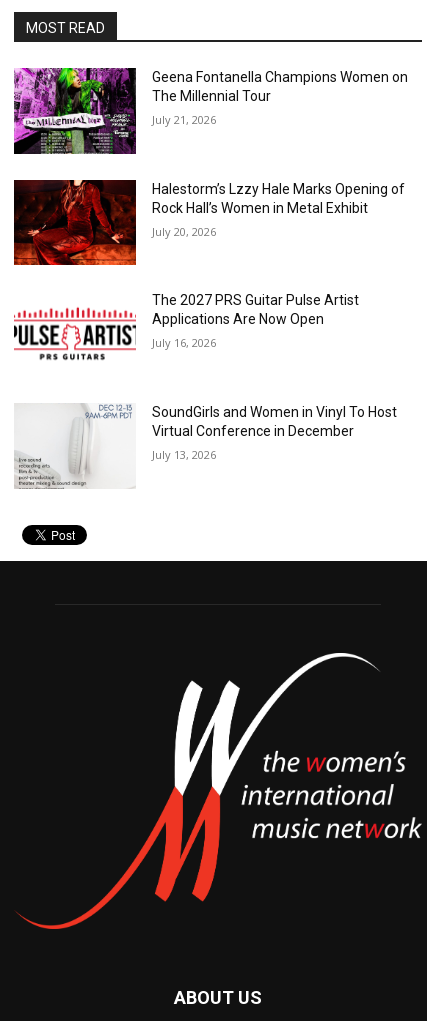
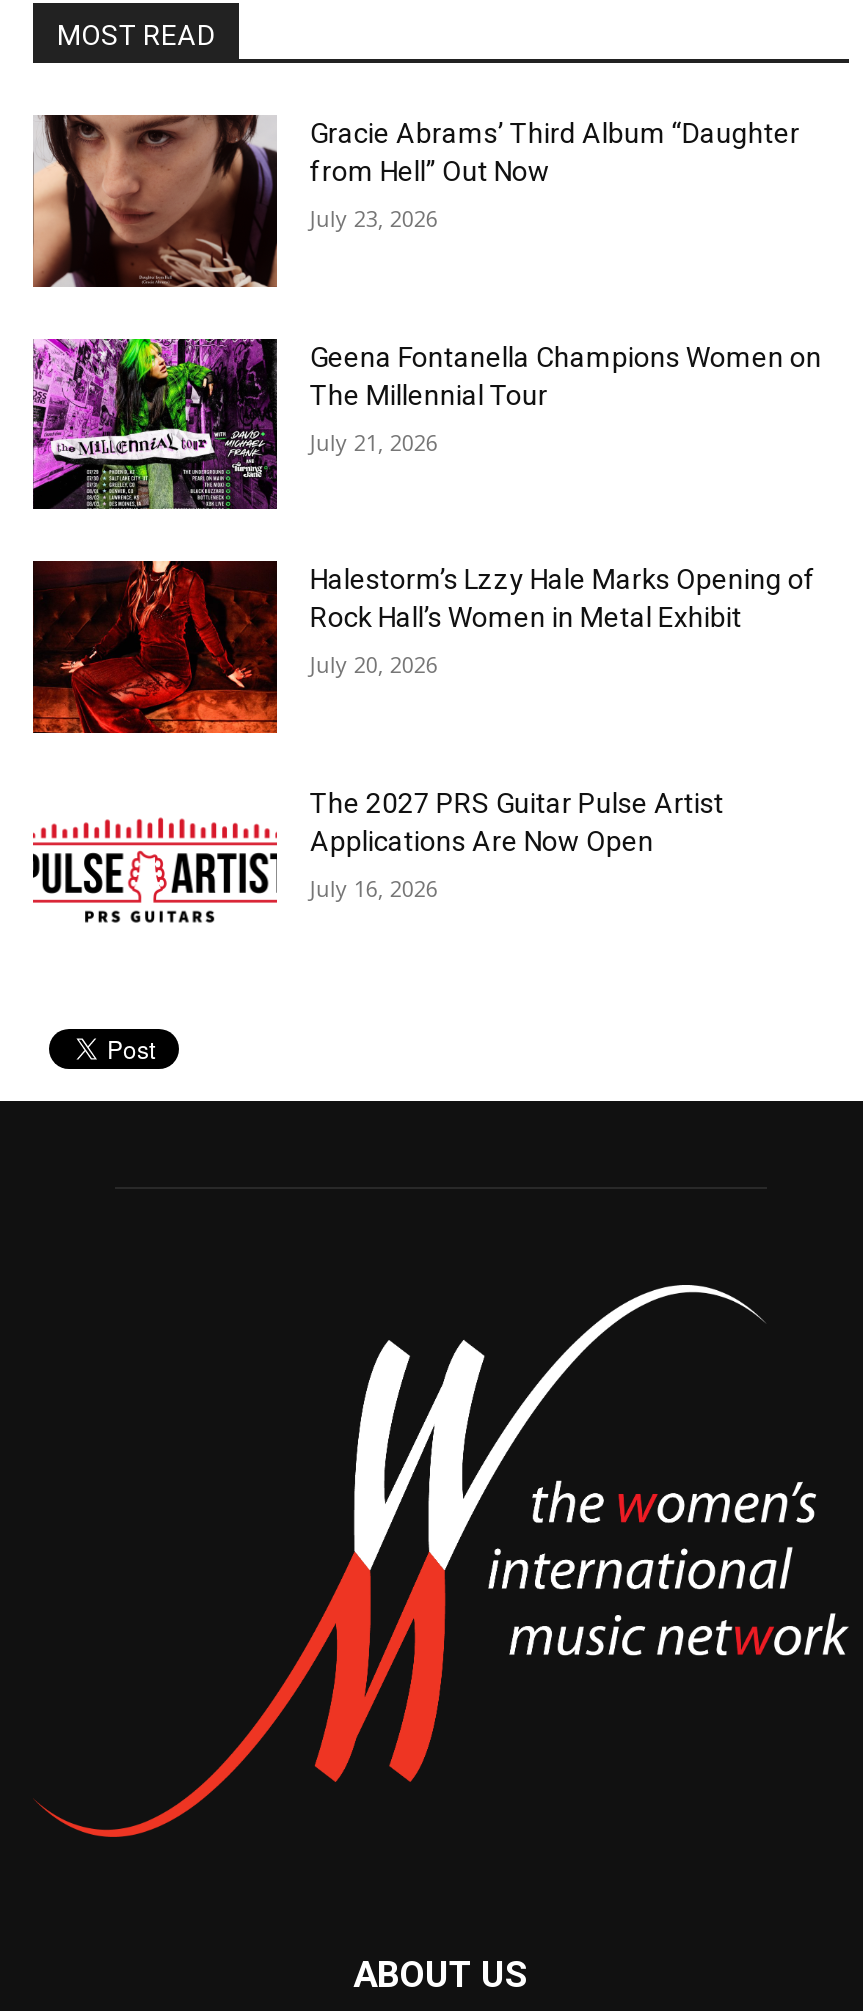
none -> [31,113,800,289] [image] | Gracie Abrams’ Third Album “Daughter | from Hell” Out Now | July 23, 2026
moved [12,66,408,350] -> [29,335,822,903]: [image] | Geena Fontanella Champions Women on | The Millennial Tour | ... | Applications Are Now Open | July 16, 2026
[14,403,397,490] [image] | SoundGirls and Women in Vinyl To Host | Virtual Conference in December | July 13, 2026 -> none

